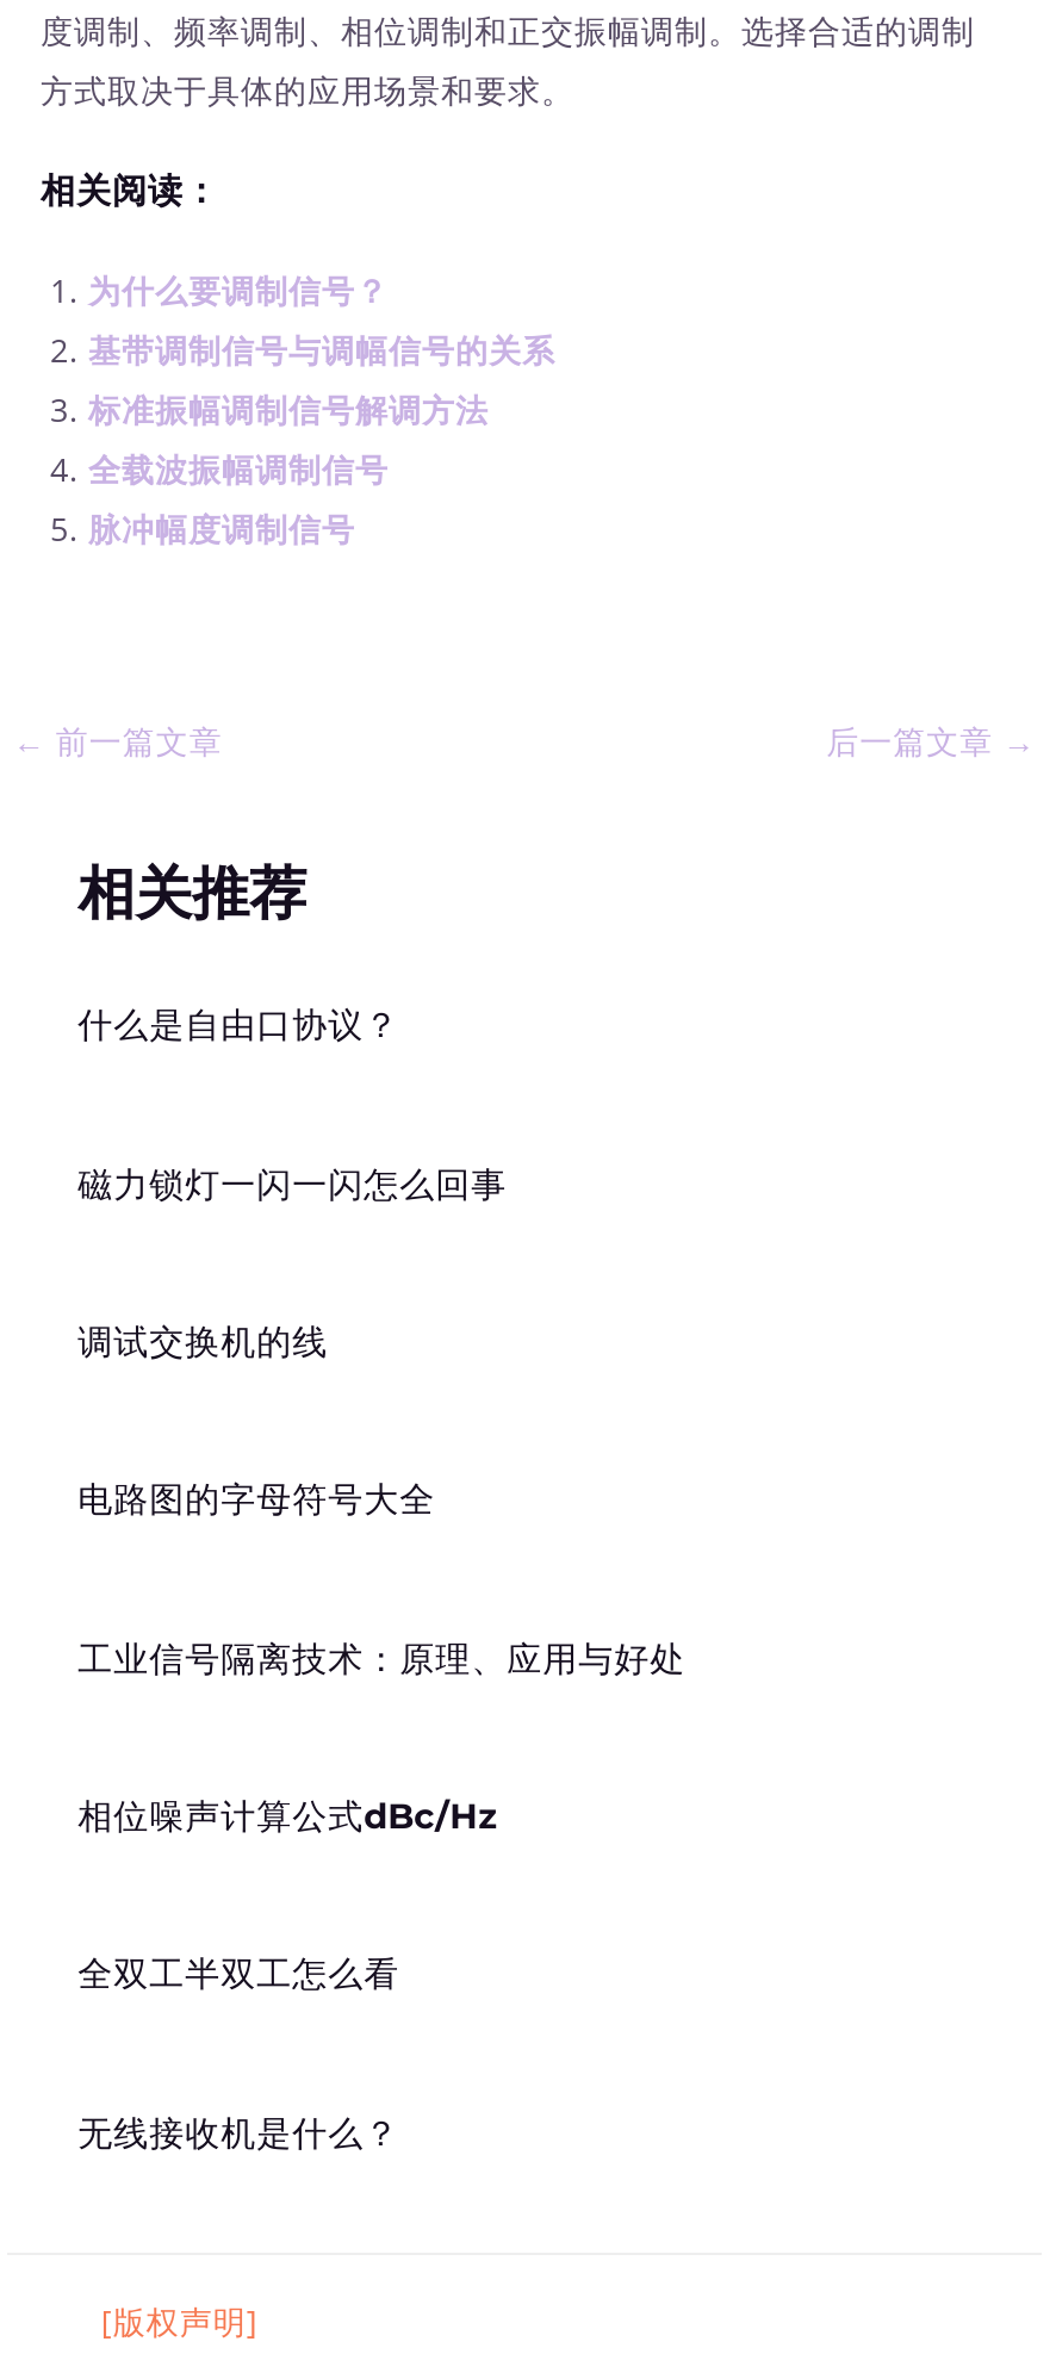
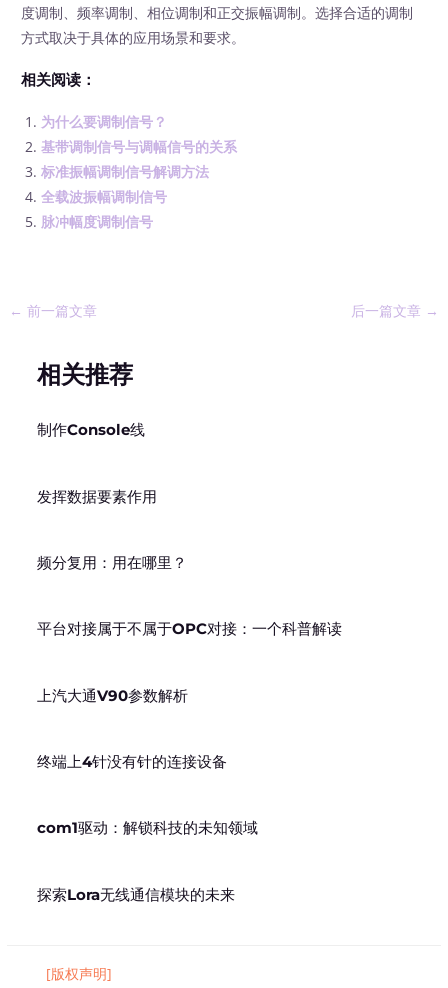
[78,1004,400,1047] 什么是自由口协议？ -> [37,421,145,439] 制作Console线
[78,1162,507,1205] 磁力锁灯一闪一闪怎么回事 -> [37,487,157,505] 发挥数据要素作用
[78,1320,328,1363] 调试交换机的线 -> [37,554,187,572] 频分复用：用在哪里？
[78,1478,435,1521] 电路图的字母符号大全 -> [37,620,342,638] 平台对接属于不属于OPC对接：一个科普解读
[78,1637,686,1680] 工业信号隔离技术：原理、应用与好处 -> [37,687,188,705] 上汽大通V90参数解析
[78,1795,497,1838] 相位噪声计算公式dBc/Hz -> [37,753,227,771] 终端上4针没有针的连接设备
[78,1953,400,1996] 全双工半双工怎么看 -> [37,819,258,837] com1驱动：解锁科技的未知领域
[78,2111,400,2154] 无线接收机是什么？ -> [37,886,235,904] 探索Lora无线通信模块的未来

